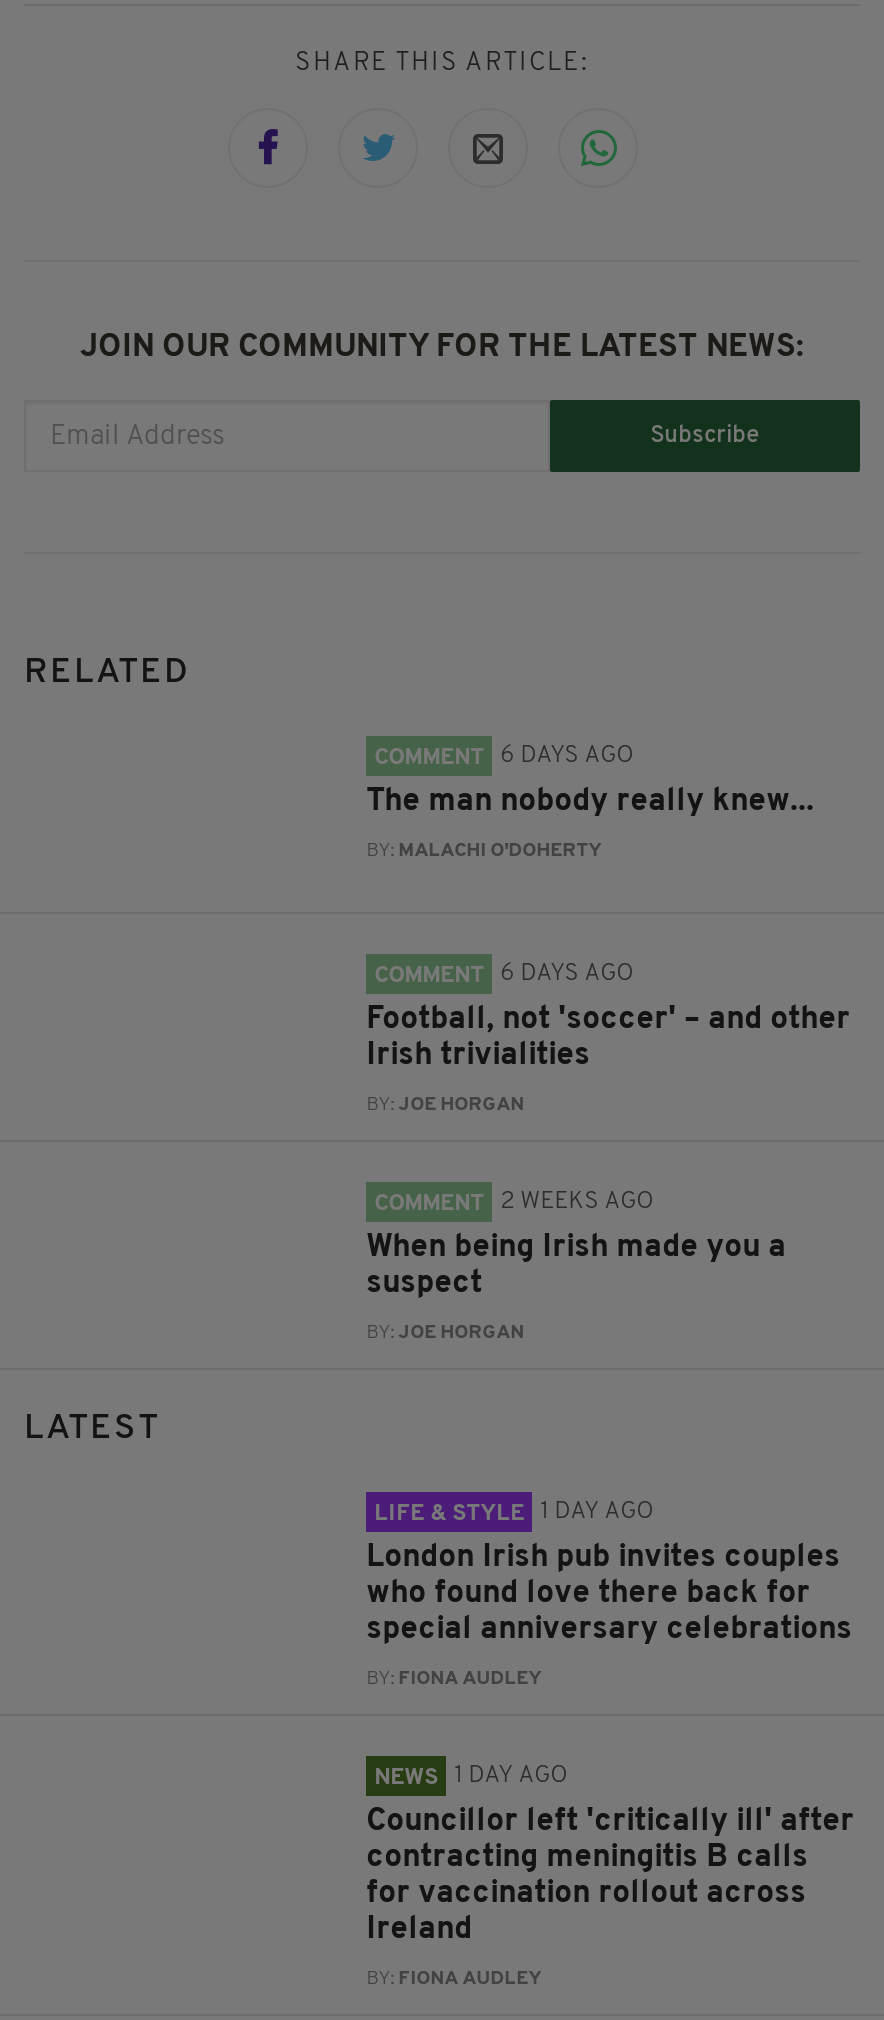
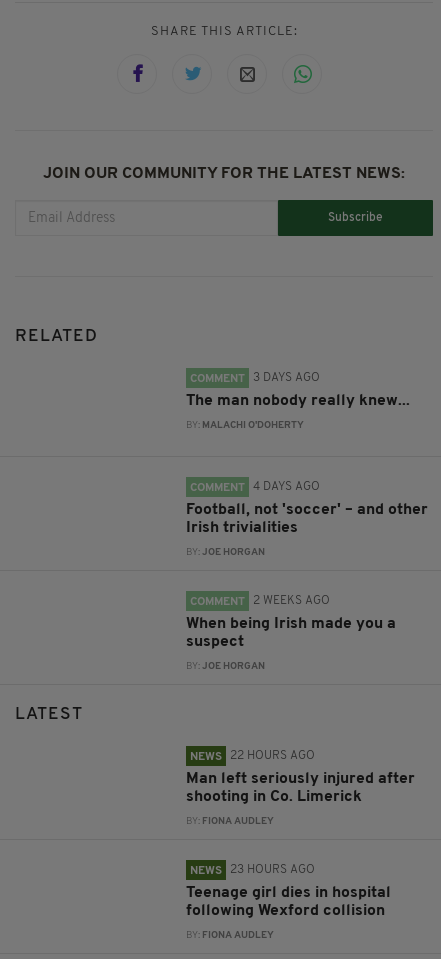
[500,744,634,768] 6 DAYS AGO -> [253,372,320,384] 3 DAYS AGO
[500,962,634,986] 6 DAYS AGO -> [253,481,320,493] 4 DAYS AGO
[374,1500,654,1526] LIFE & STYLE | 1 DAY AGO -> [190,750,315,763] NEWS | 22 HOURS AGO
[366,1542,852,1646] London Irish pub invites couples | who found love there back for | special anniversary celebrations -> [186,771,415,805] Man left seriously injured after | shooting in Co. Limerick
[374,1764,568,1790] NEWS 1 DAY AGO -> [190,864,315,877] NEWS 23 HOURS AGO
[366,1806,854,1946] Councillor left 'critically ill' after | contracting meningitis B calls | for vaccination rollout across | Ireland -> [186,885,391,919] Teenage girl dies in hospital | following Wexford collision

